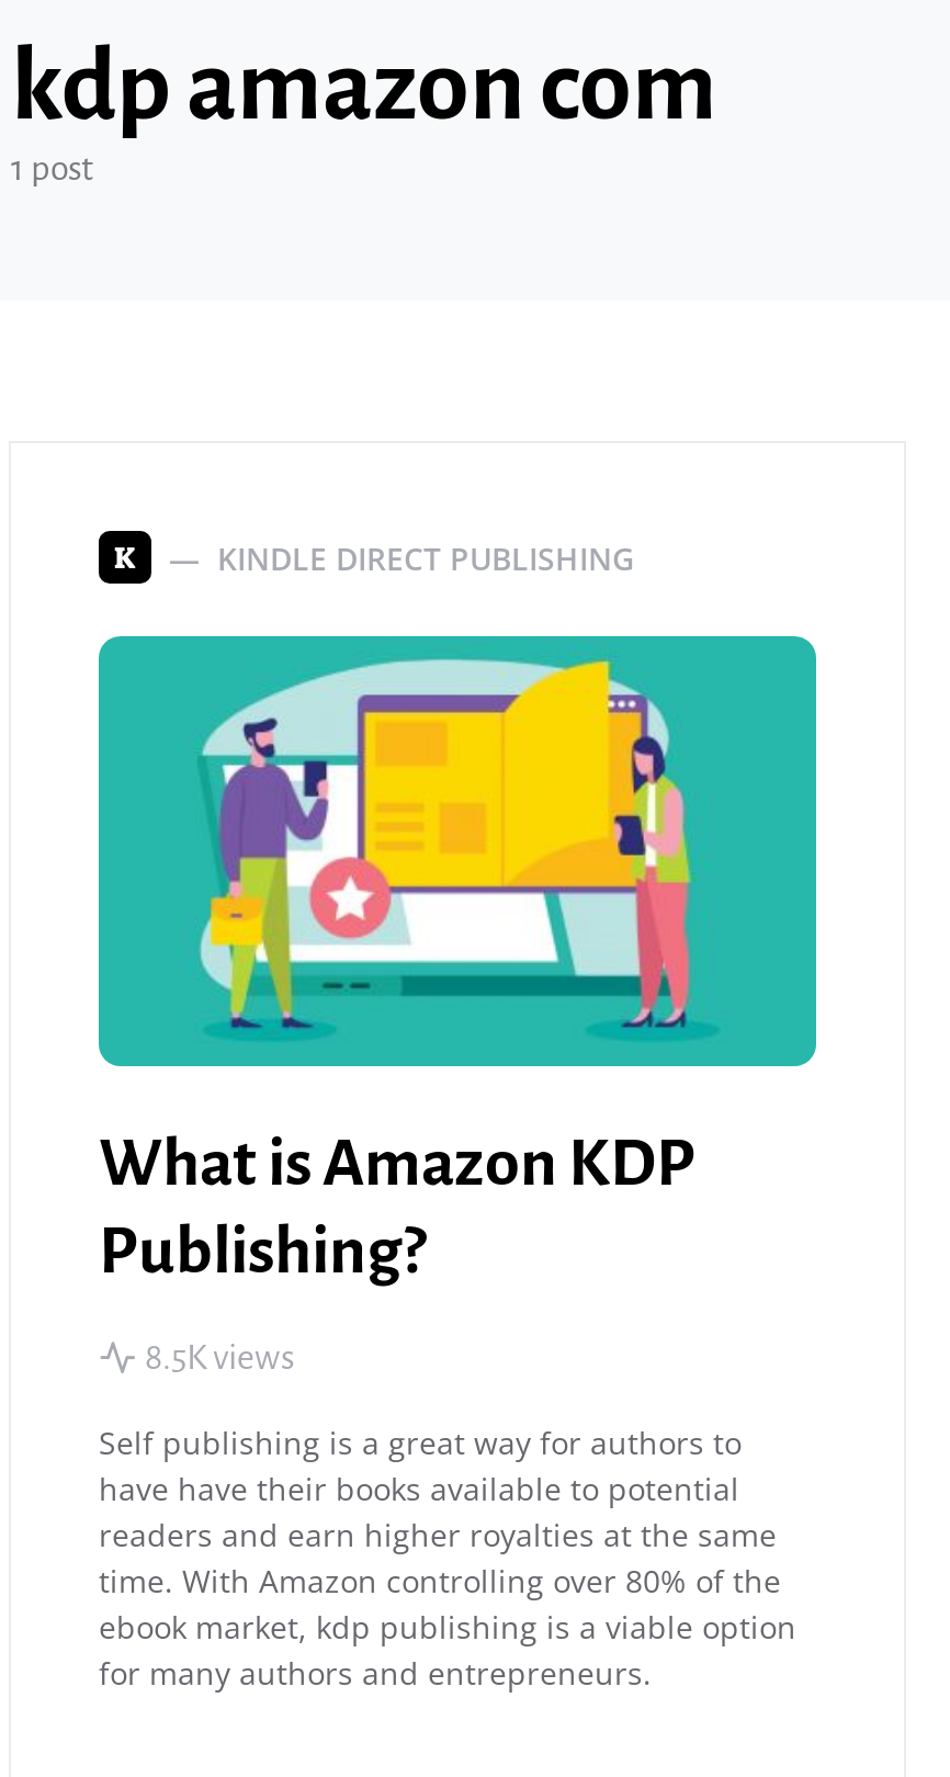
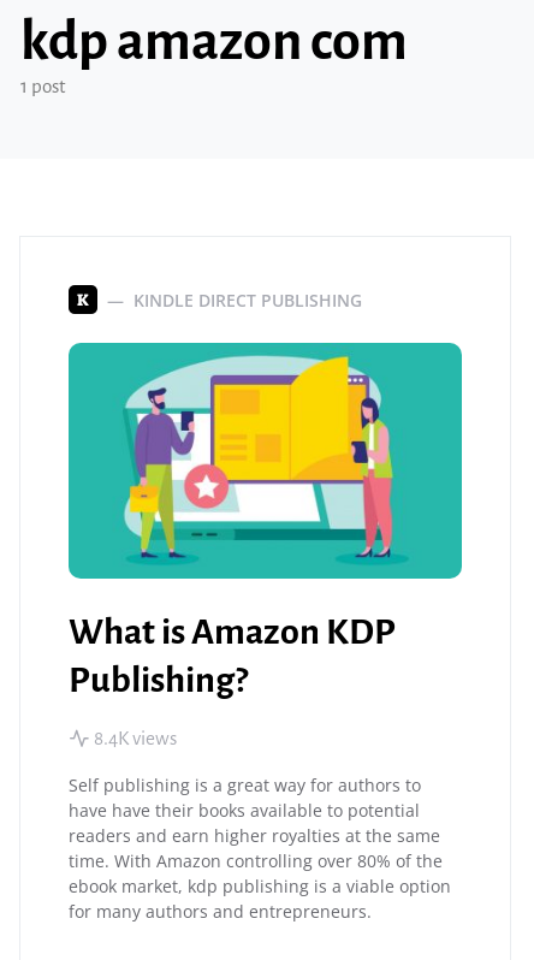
[145,1338,294,1376] 8.5K views -> [94,728,177,748] 8.4K views

